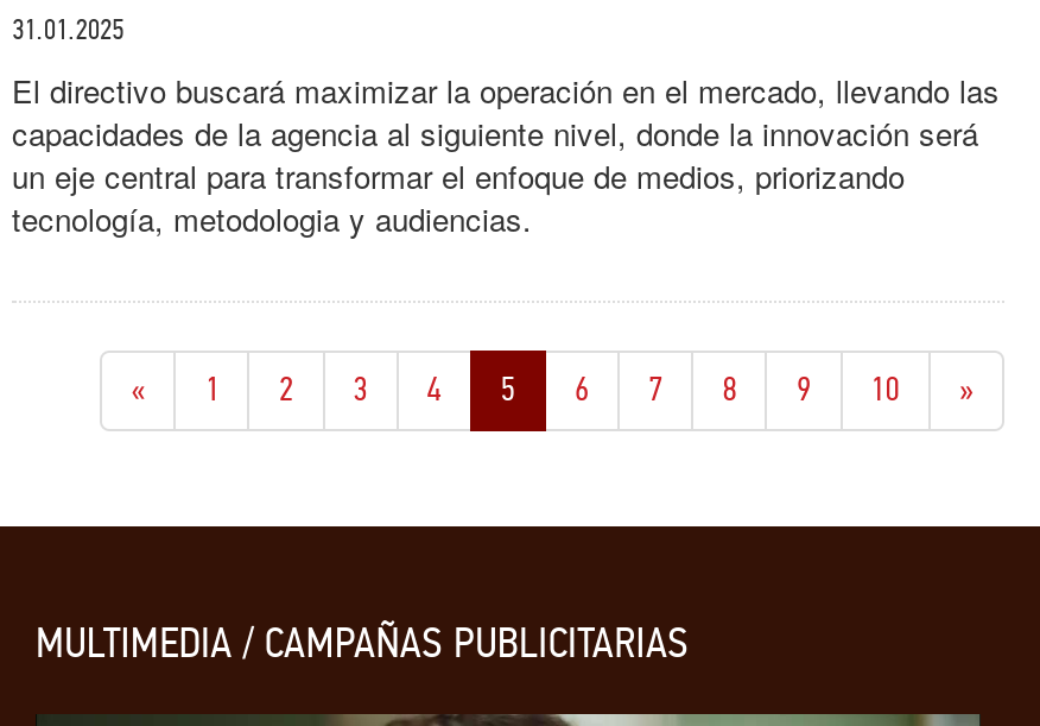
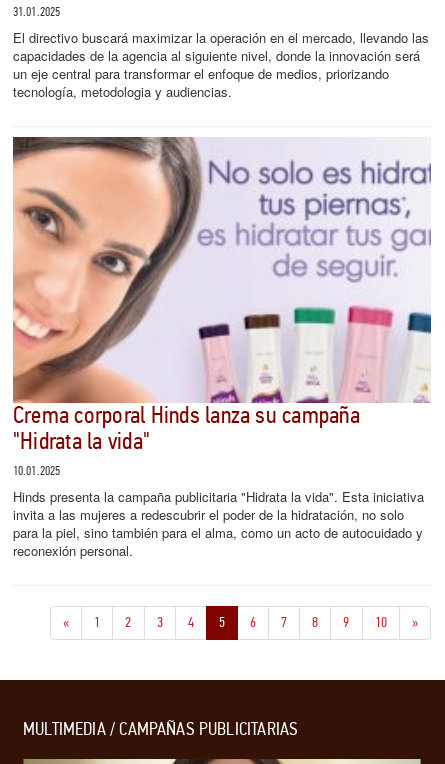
none -> [12,136,432,560] [image] | Crema corporal Hinds lanza su campaña | "Hidrata la vida" | 10.01.2025 | Hinds presenta la campaña publicitaria "Hidrata la vida". Esta iniciativa | invita a las mujeres a redescubrir el poder de la hidratación, no solo | para la piel, sino también para el alma, como un acto de autocuidado y | reconexión personal.

